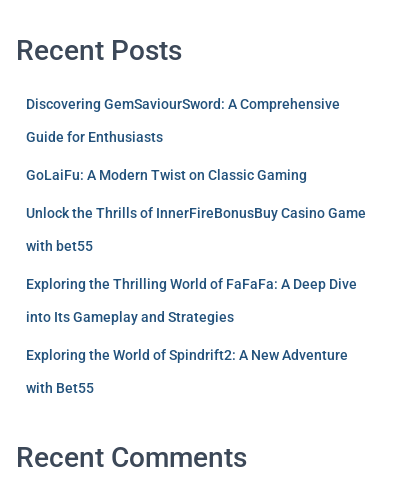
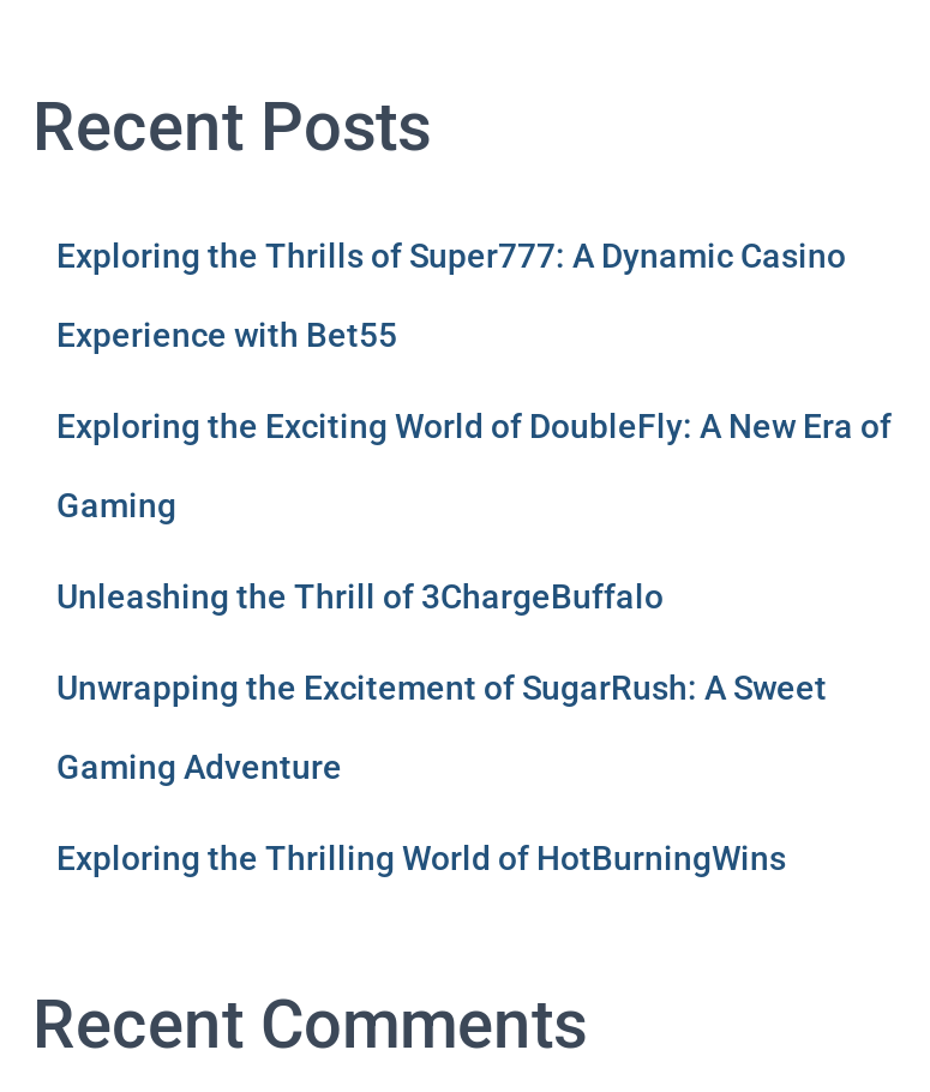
[26,96,366,396] Discovering GemSaviourSword: A Comprehensive | Guide for Enthusiasts | GoLaiFu: A Modern Twist on Classic Gaming | Unlock the Thrills of InnerFireBonusBuy Casino Game | with bet55 | Exploring the Thrilling World of FaFaFa: A Deep Dive | into Its Gameplay and Strategies | Exploring the World of Spindrift2: A New Adventure | with Bet55 -> [56,236,892,877] Exploring the Thrills of Super777: A Dynamic Casino | Experience with Bet55 | Exploring the Exciting World of DoubleFly: A New Era of | Gaming | Unleashing the Thrill of 3ChargeBuffalo | Unwrapping the Excitement of SugarRush: A Sweet | Gaming Adventure | Exploring the Thrilling World of HotBurningWins

